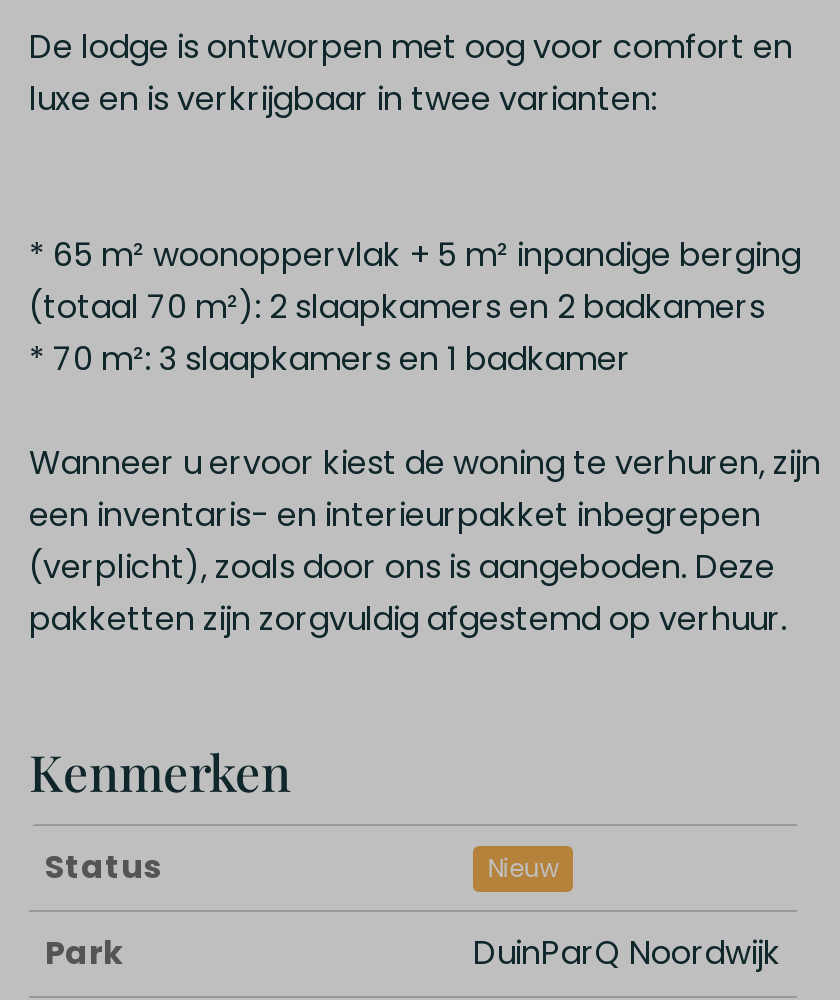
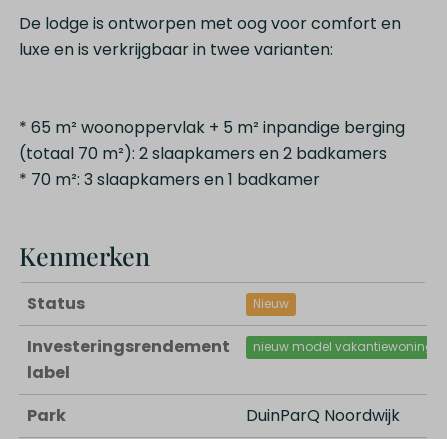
[29,440,821,642] Wanneer u ervoor kiest de woning te verhuren, zijn | een inventaris- en interieurpakket inbegrepen | (verplicht), zoals door ons is aangeboden. Deze | pakketten zijn zorgvuldig afgestemd op verhuur. -> none
moved [29,738,559,890] -> [19,239,289,315]: Kenmerken | Status | Nieuw
none -> [27,335,230,384] Investeringsrendement | label
none -> [253,339,434,356] nieuw model vakantiewoning

